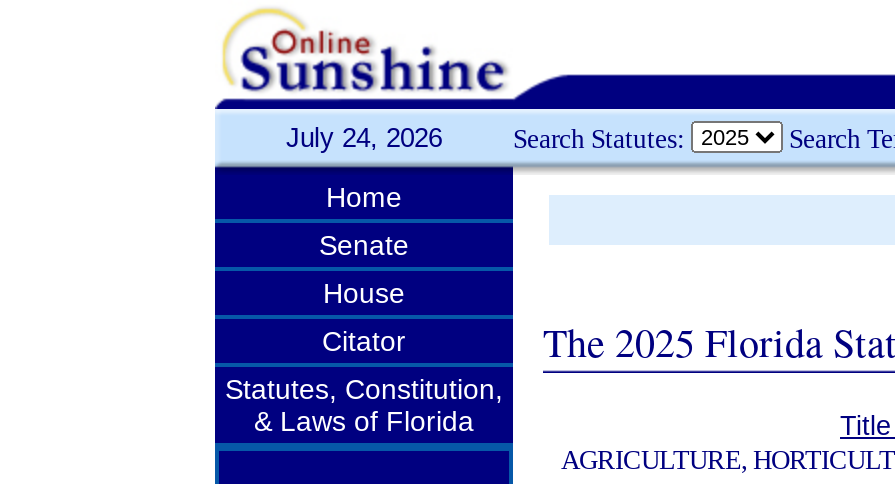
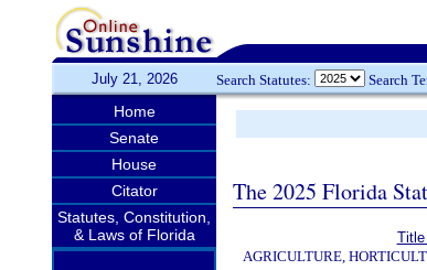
[286,123,442,153] July 24, 2026 -> [91,71,177,87] July 21, 2026

